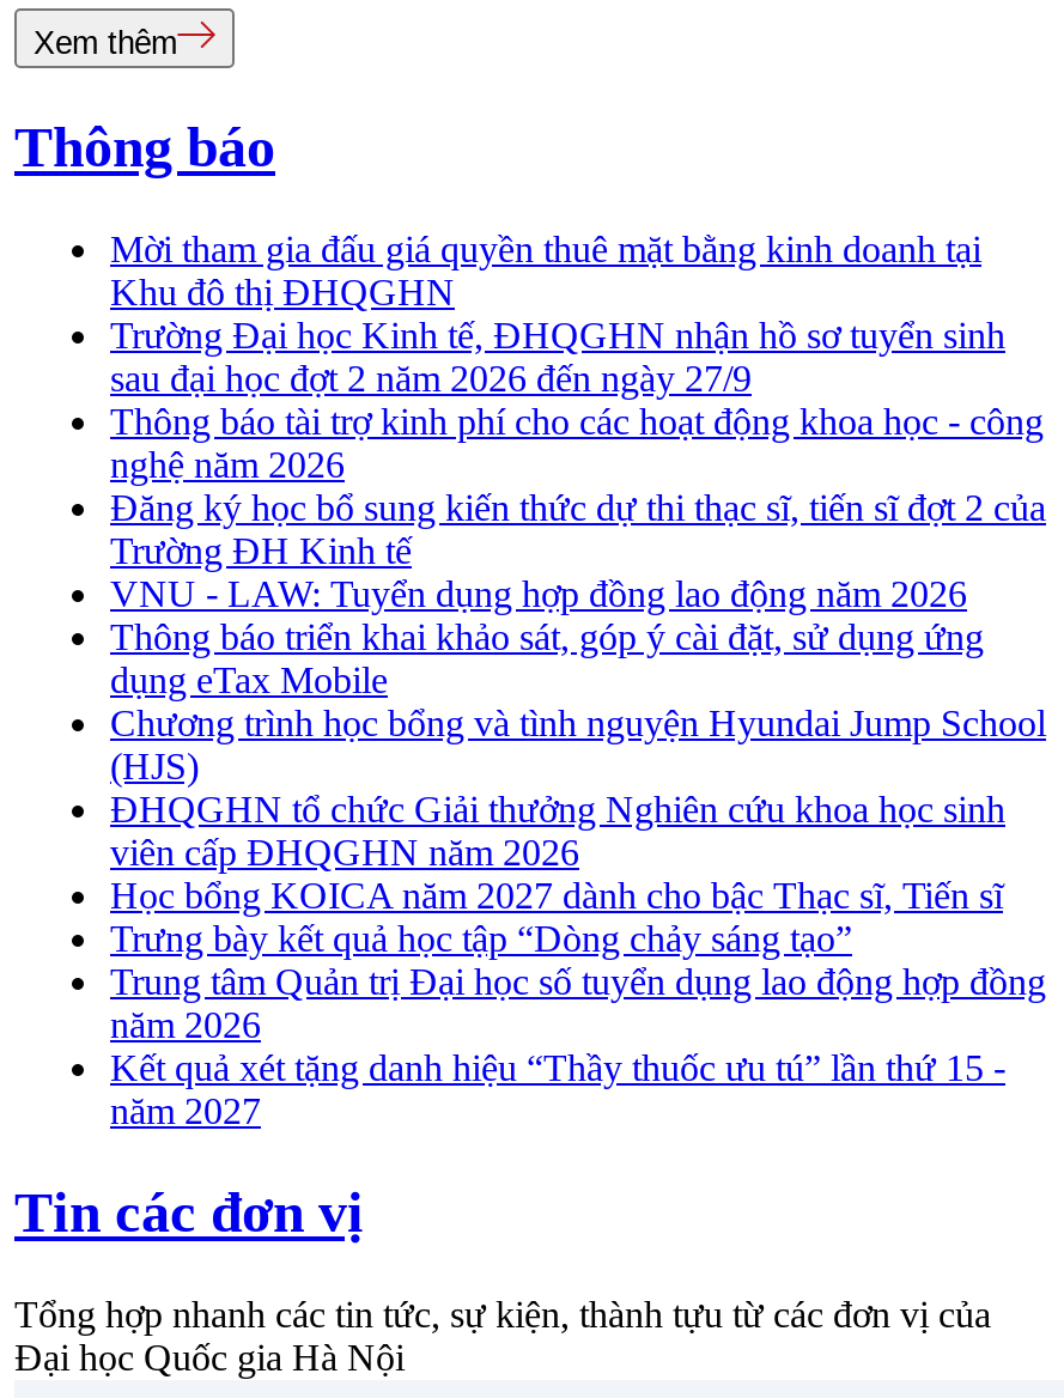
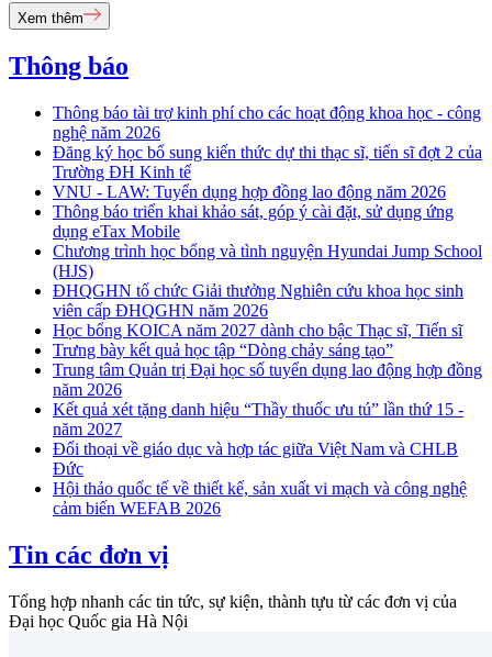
[110,229,1005,399] Mời tham gia đấu giá quyền thuê mặt bằng kinh doanh tại | Khu đô thị ĐHQGHN | Trường Đại học Kinh tế, ĐHQGHN nhận hồ sơ tuyển sinh | sau đại học đợt 2 năm 2026 đến ngày 27/9 -> none
moved [110,401,1046,1132] -> [53,103,482,439]: Thông báo tài trợ kinh phí cho các hoạt động khoa học - công | nghệ năm 2026 | Đăng ký học bổ sung kiến thức dự thi thạc sĩ, tiến sĩ đợt 2 của | ... | Kết quả xét tặng danh hiệu “Thầy thuốc ưu tú” lần thứ 15 - | năm 2027
none -> [53,440,467,518] Đối thoại về giáo dục và hợp tác giữa Việt Nam và CHLB | Đức | Hội thảo quốc tế về thiết kế, sản xuất vi mạch và công nghệ | cảm biến WEFAB 2026

